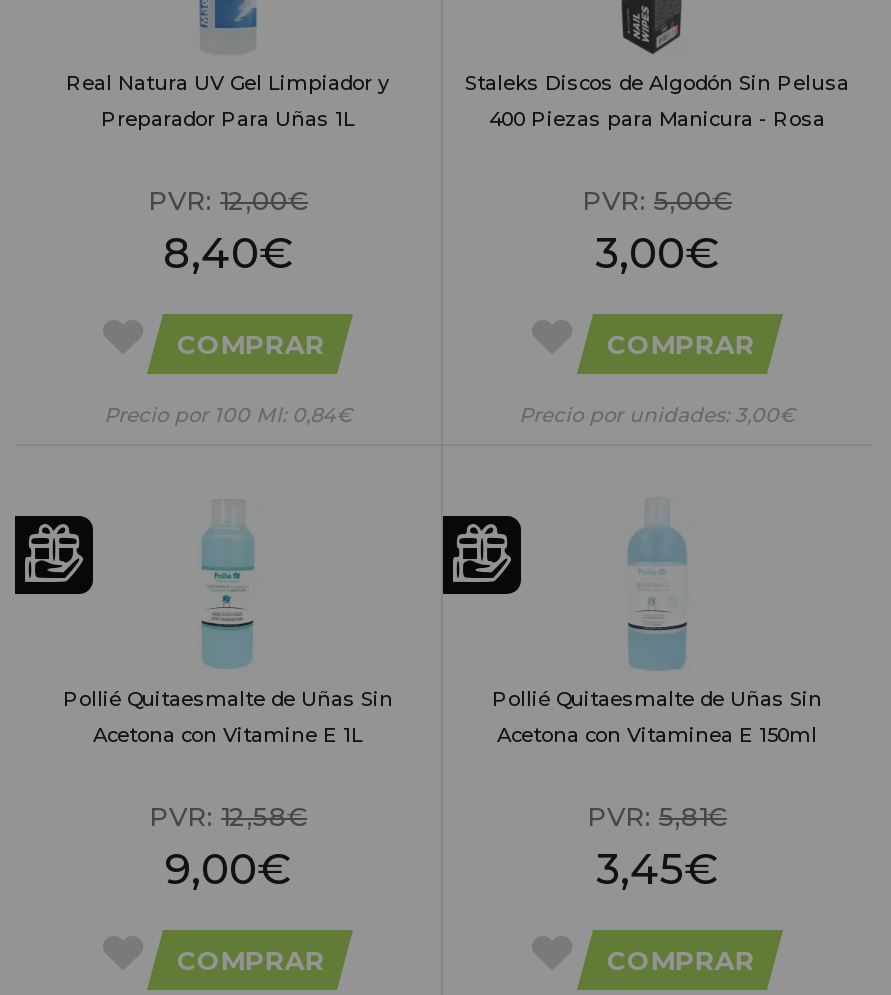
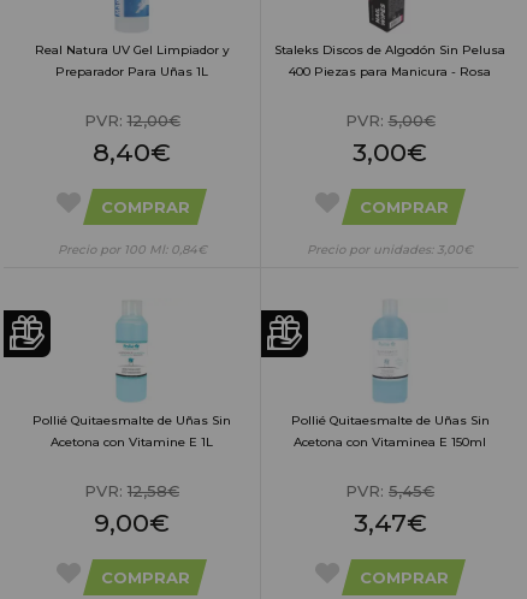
[587,800,727,832] PVR: 5,81€ -> [345,481,434,500] PVR: 5,45€
[596,844,718,894] 3,45€ -> [353,507,427,538] 3,47€

